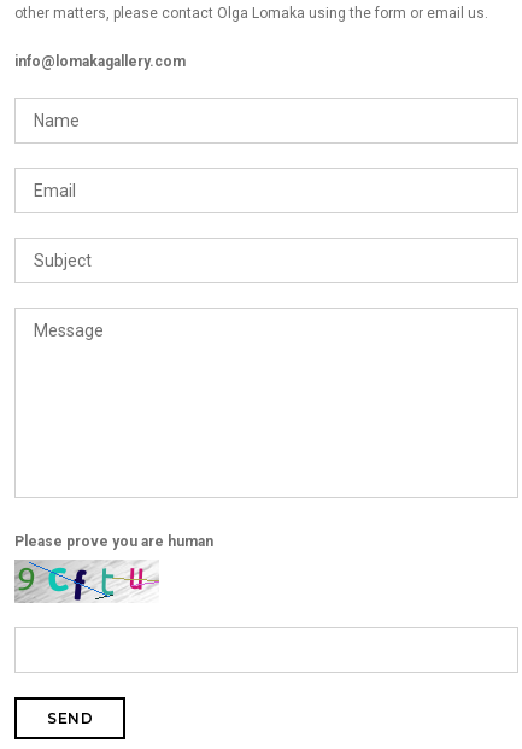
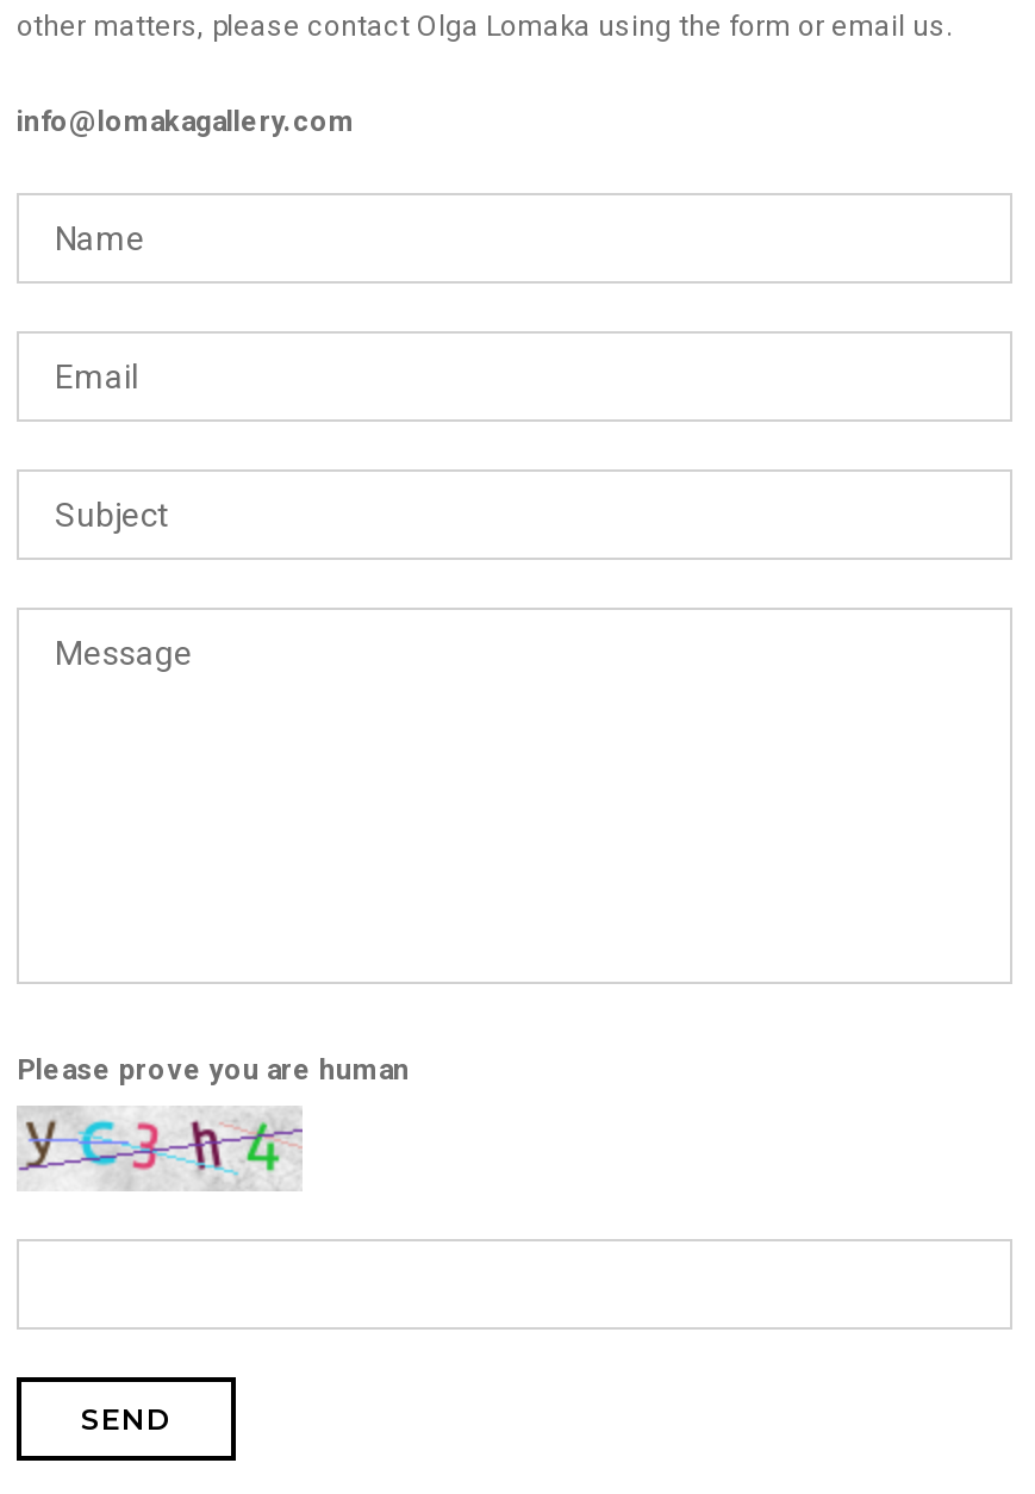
[14,560,159,603] [image] -> [17,1106,305,1191] [image]

